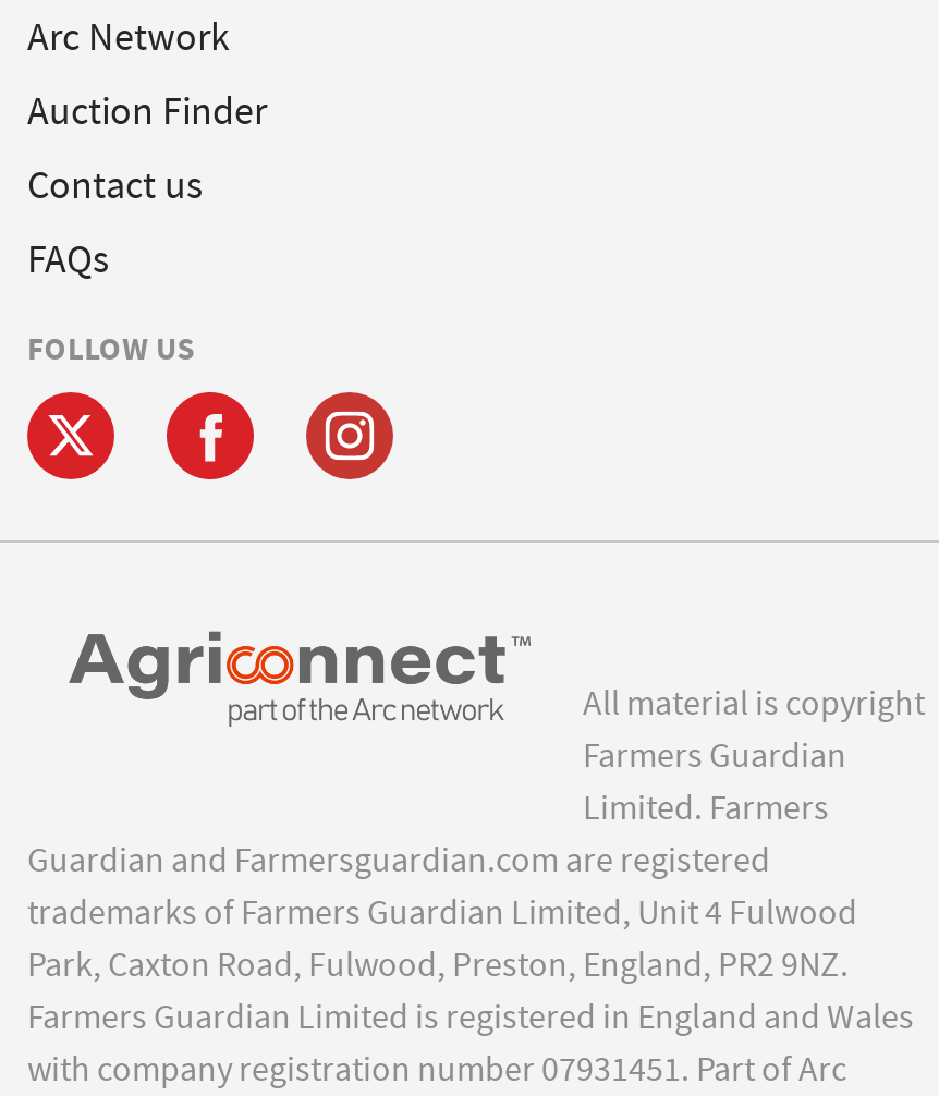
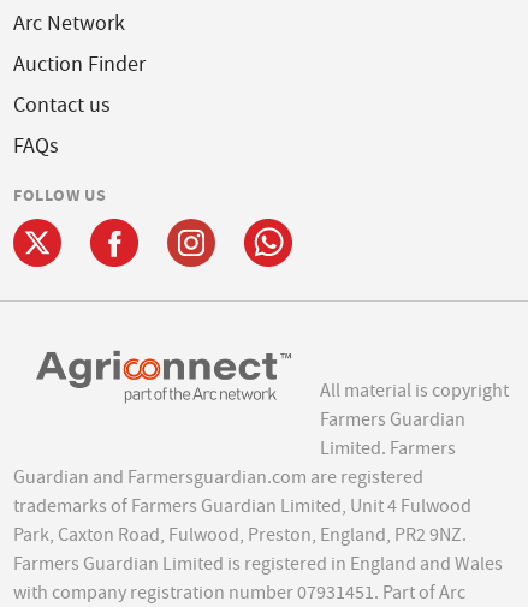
none -> [243,218,293,268] [image]

